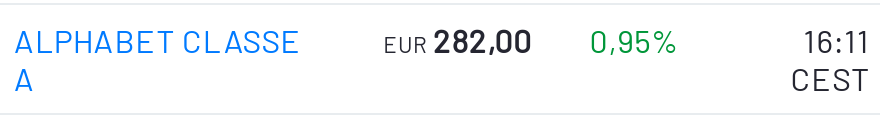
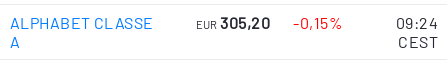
[383,21,532,59] EUR 282,00 -> [196,13,270,32] EUR 305,20
[590,21,680,59] 0,95% -> [293,13,343,32] -0,15%
[804,21,870,59] 16:11 -> [396,13,438,32] 09:24

